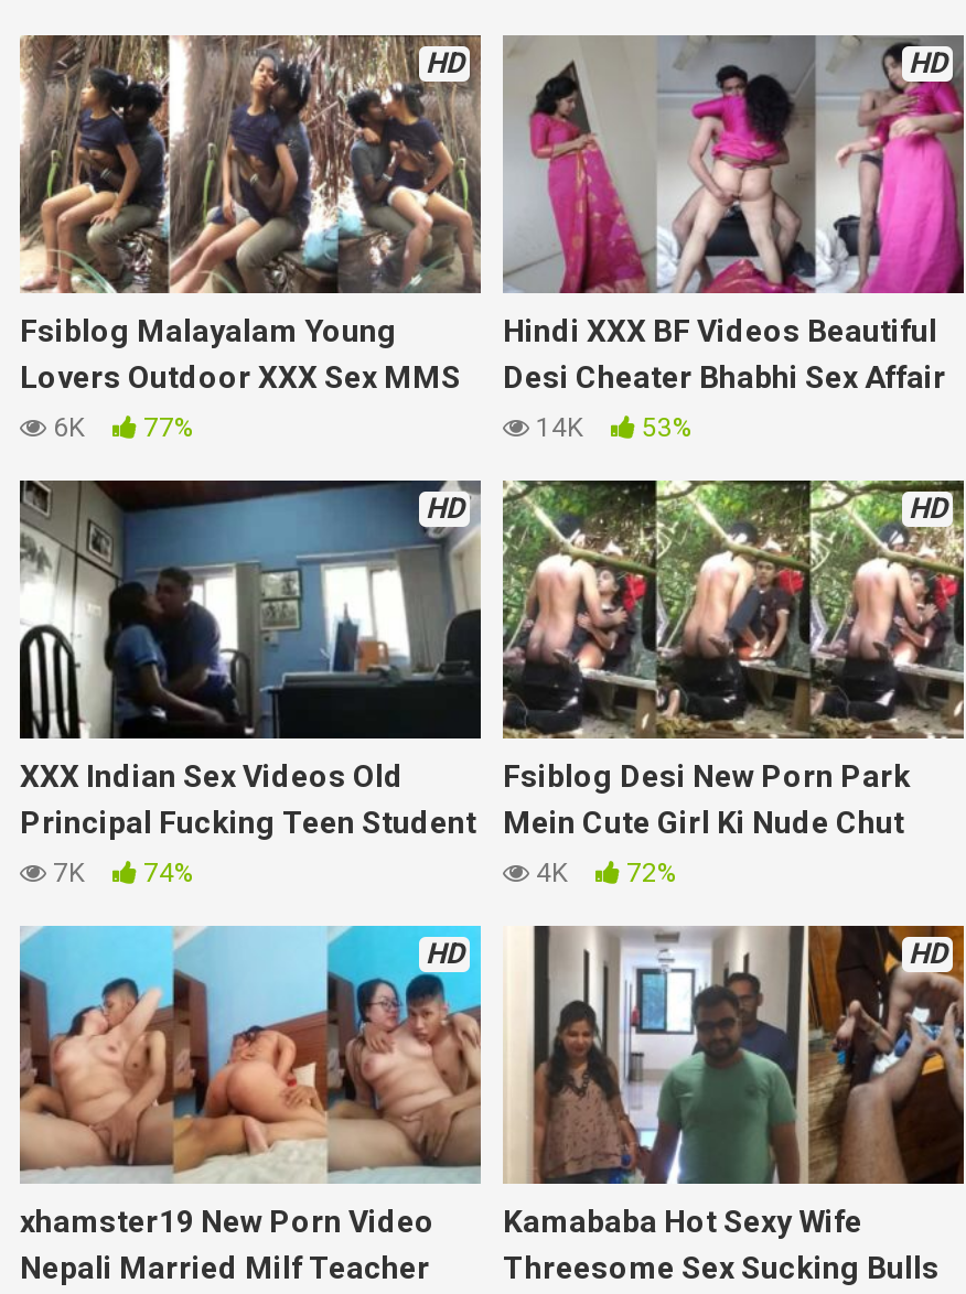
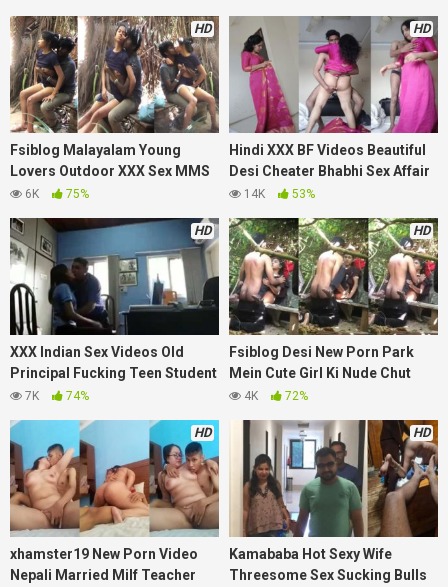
[137,413,194,444] 77% -> [63,187,89,201] 75%

